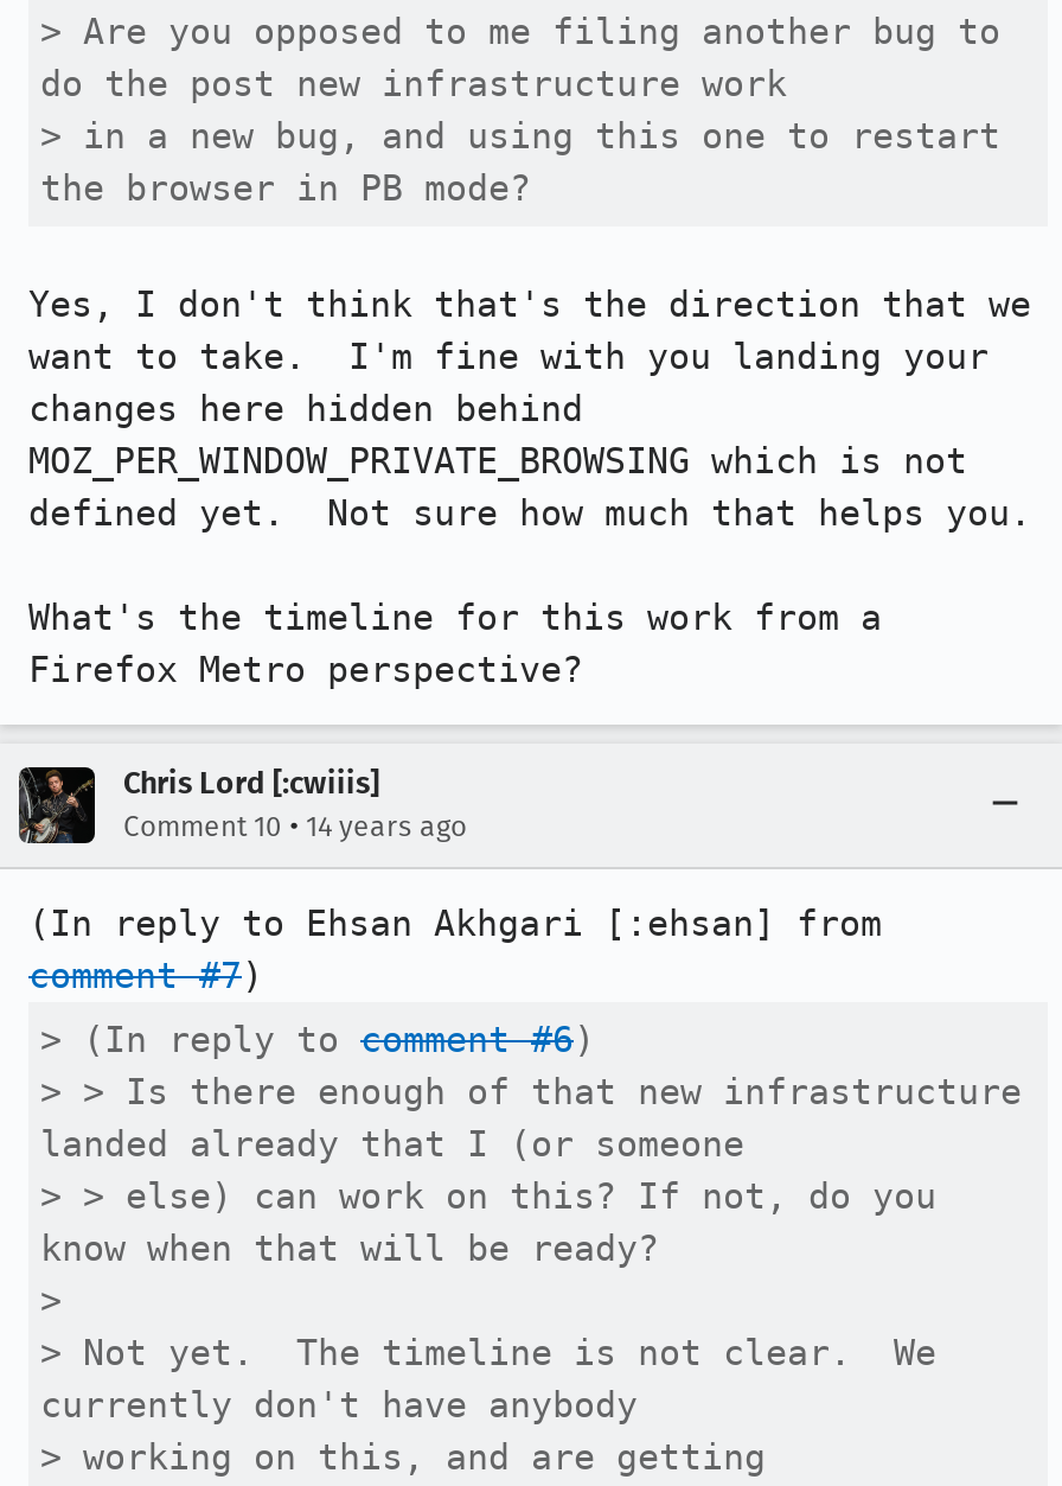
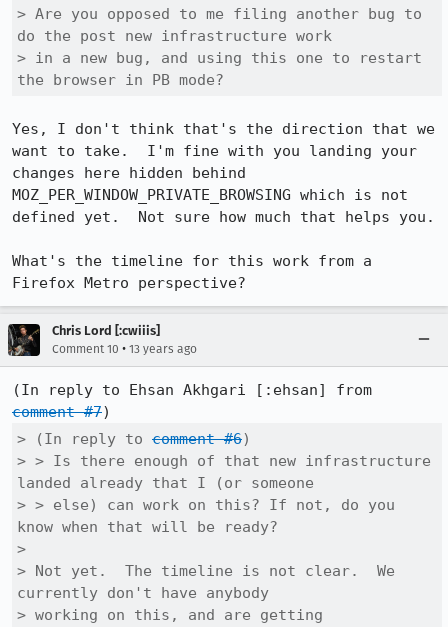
[123,808,467,843] Comment 10 • 14 years ago -> [52,341,197,356] Comment 10 • 13 years ago

